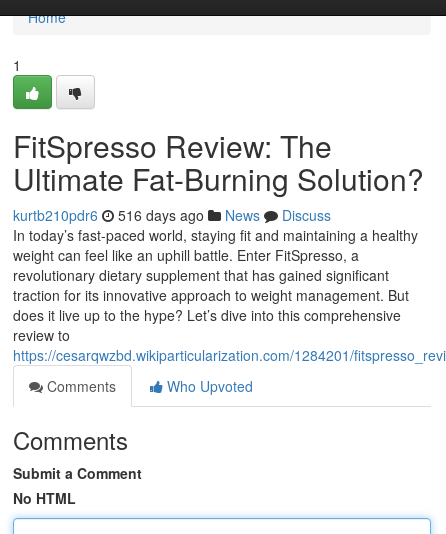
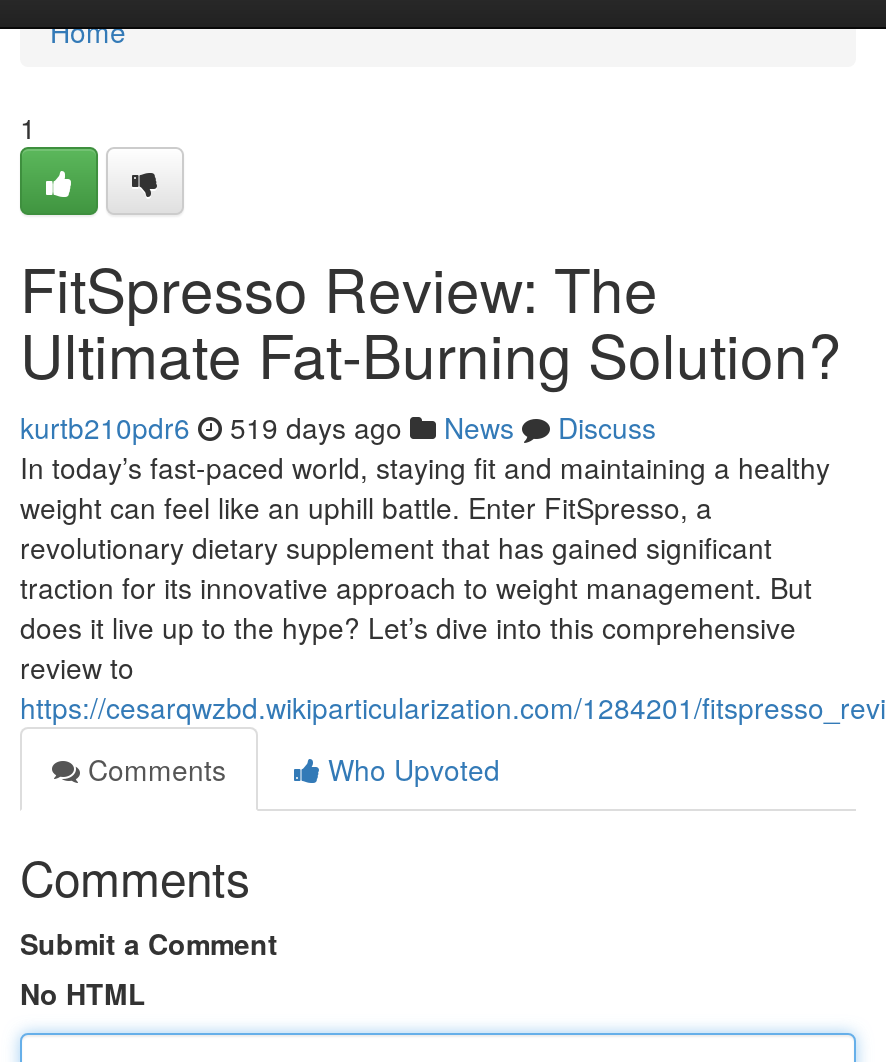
[13,205,331,225] kurtb210pdr6 516 days ago News Discuss -> [20,407,656,447] kurtb210pdr6 519 days ago News Discuss

